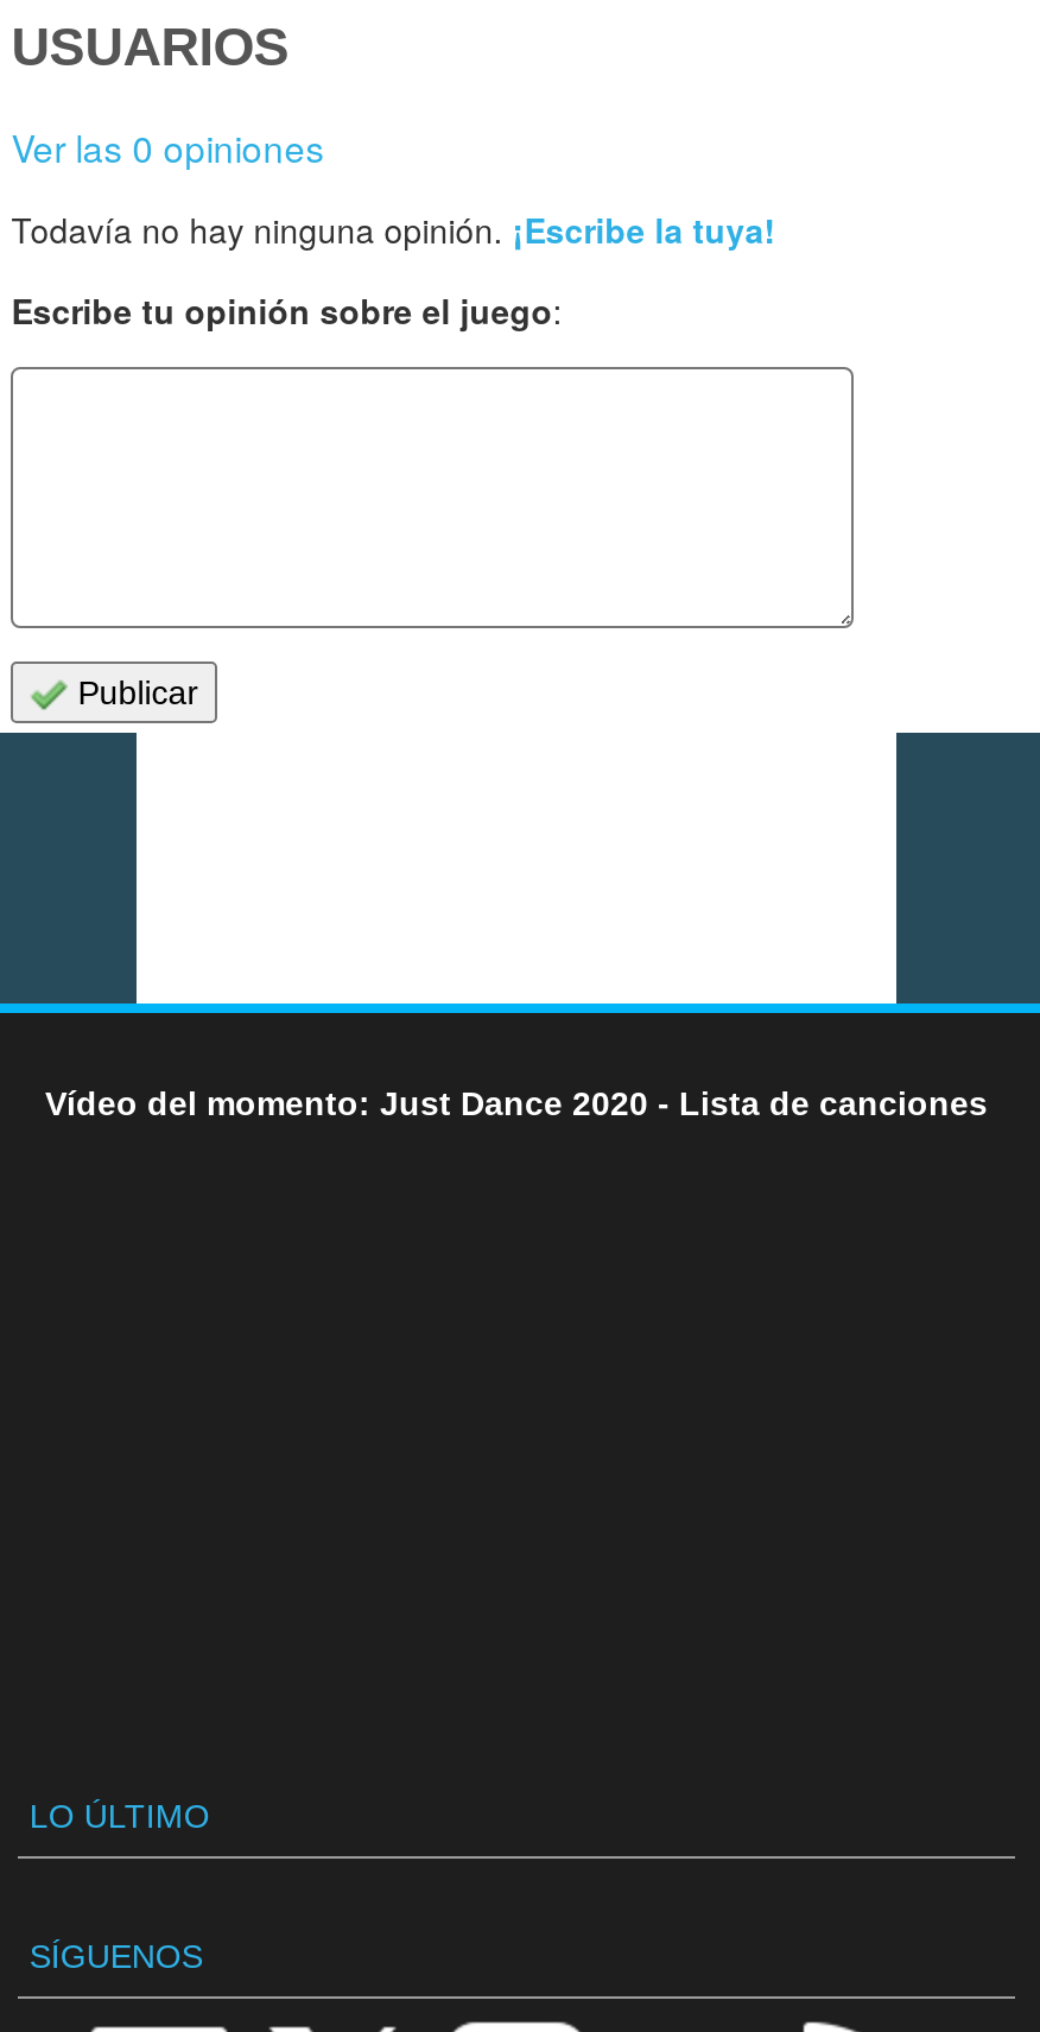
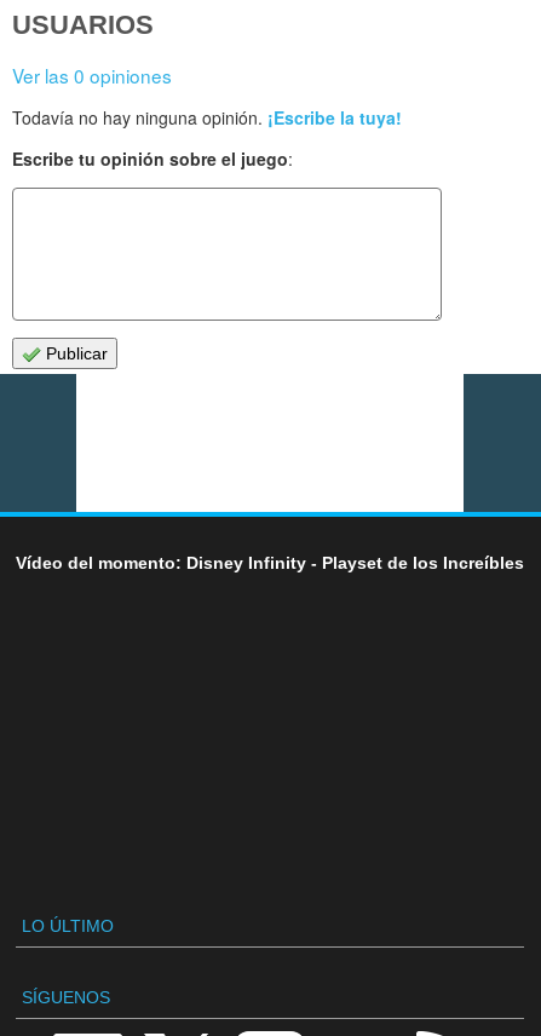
[45,1083,988,1121] Vídeo del momento: Just Dance 2020 - Lista de canciones -> [16,553,524,572] Vídeo del momento: Disney Infinity - Playset de los Increíbles

